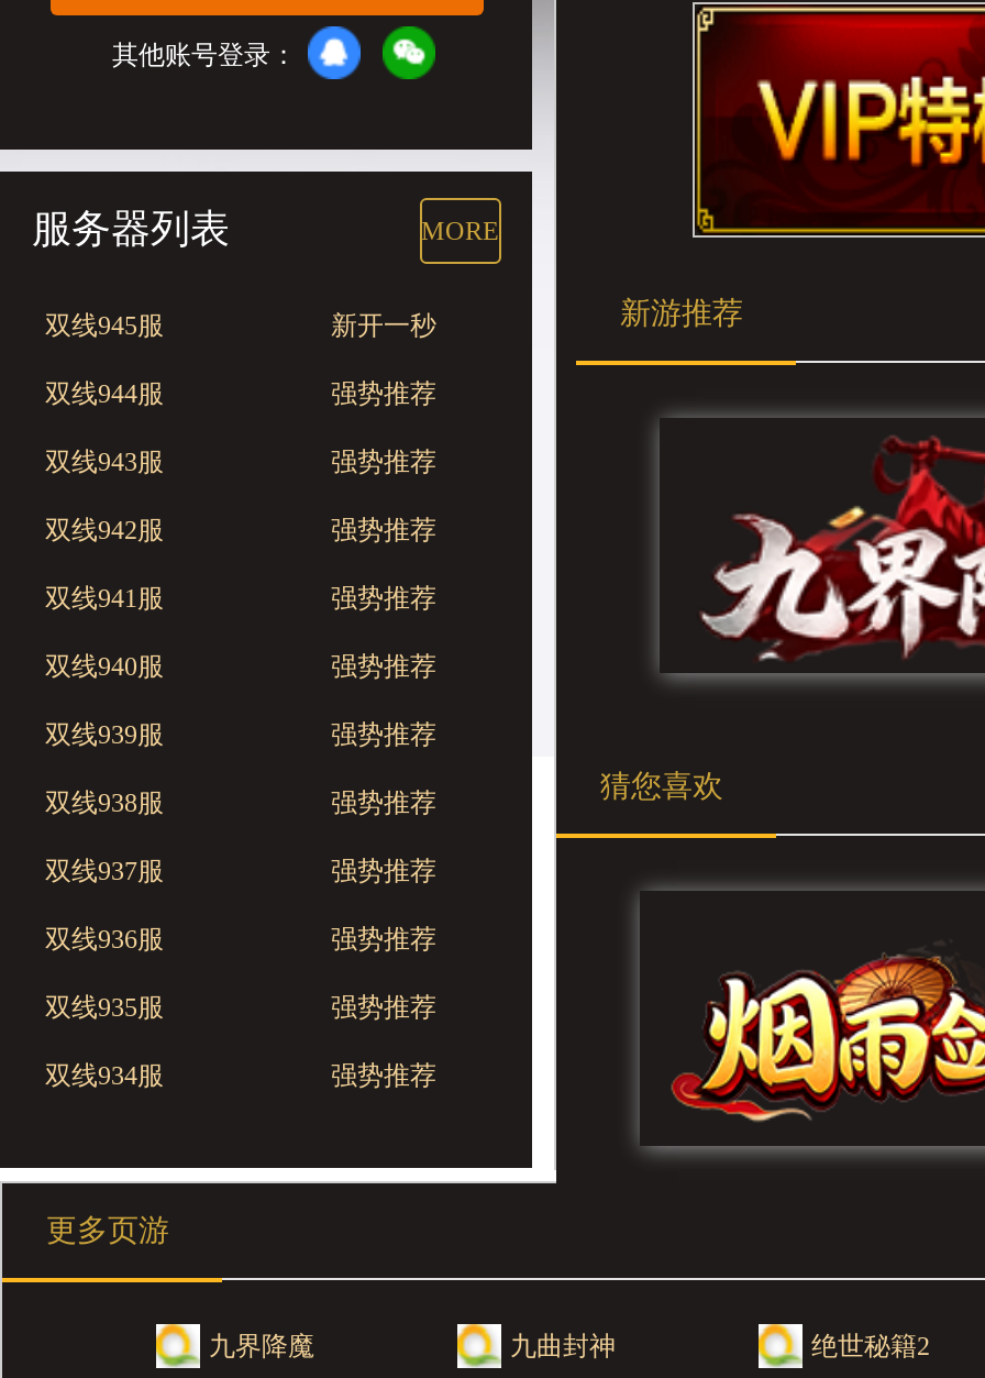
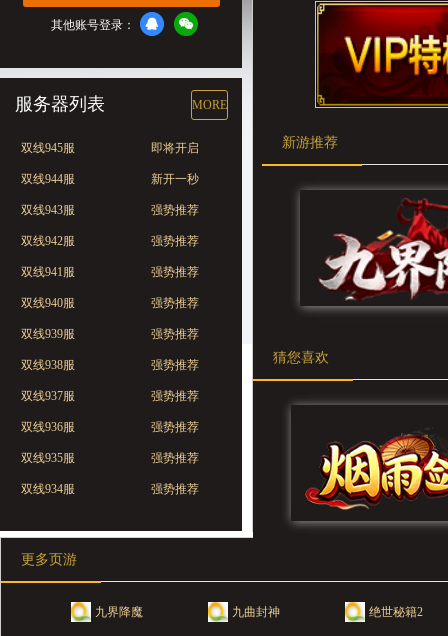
moved [331,310,436,341] -> [150,172,198,186]: 新开一秒
none -> [150,141,198,155] 即将开启
[331,378,436,409] 强势推荐 -> none

